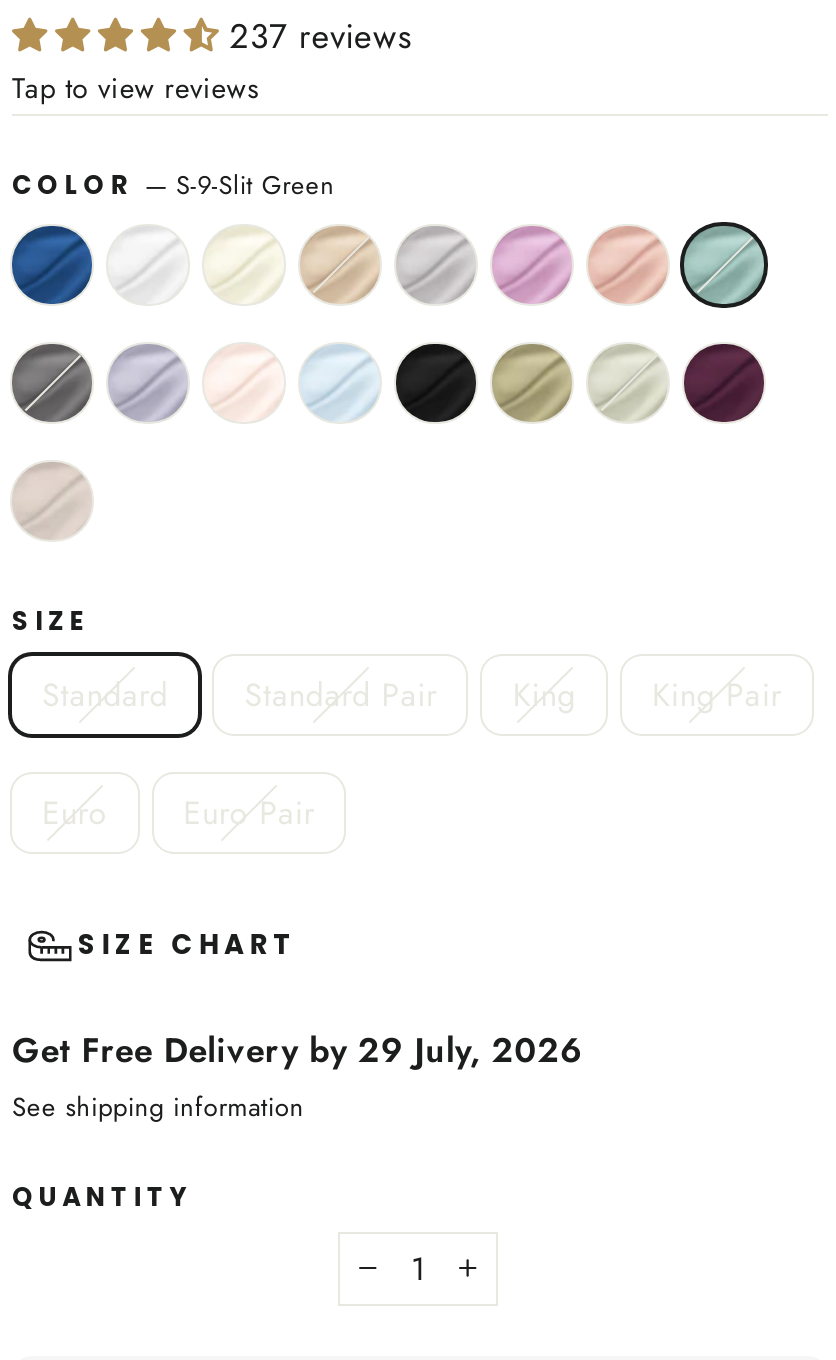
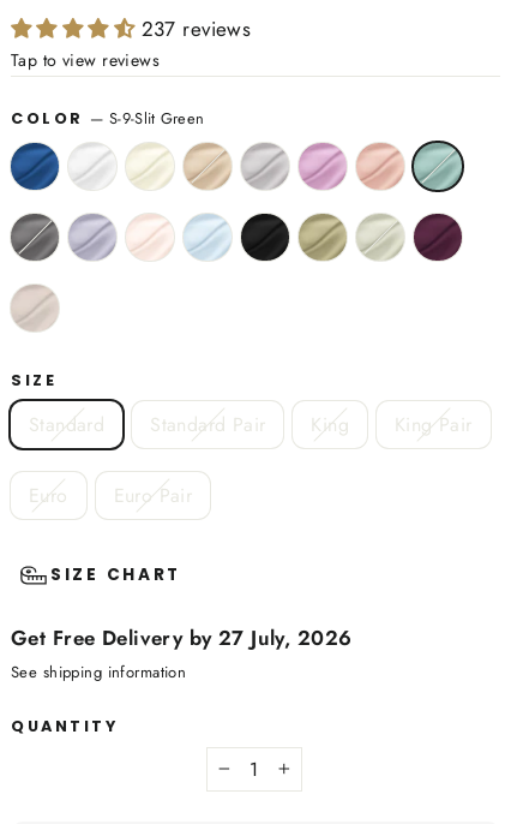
[12,1025,583,1073] Get Free Delivery by 29 July, 2026 -> [11,623,352,652] Get Free Delivery by 27 July, 2026

